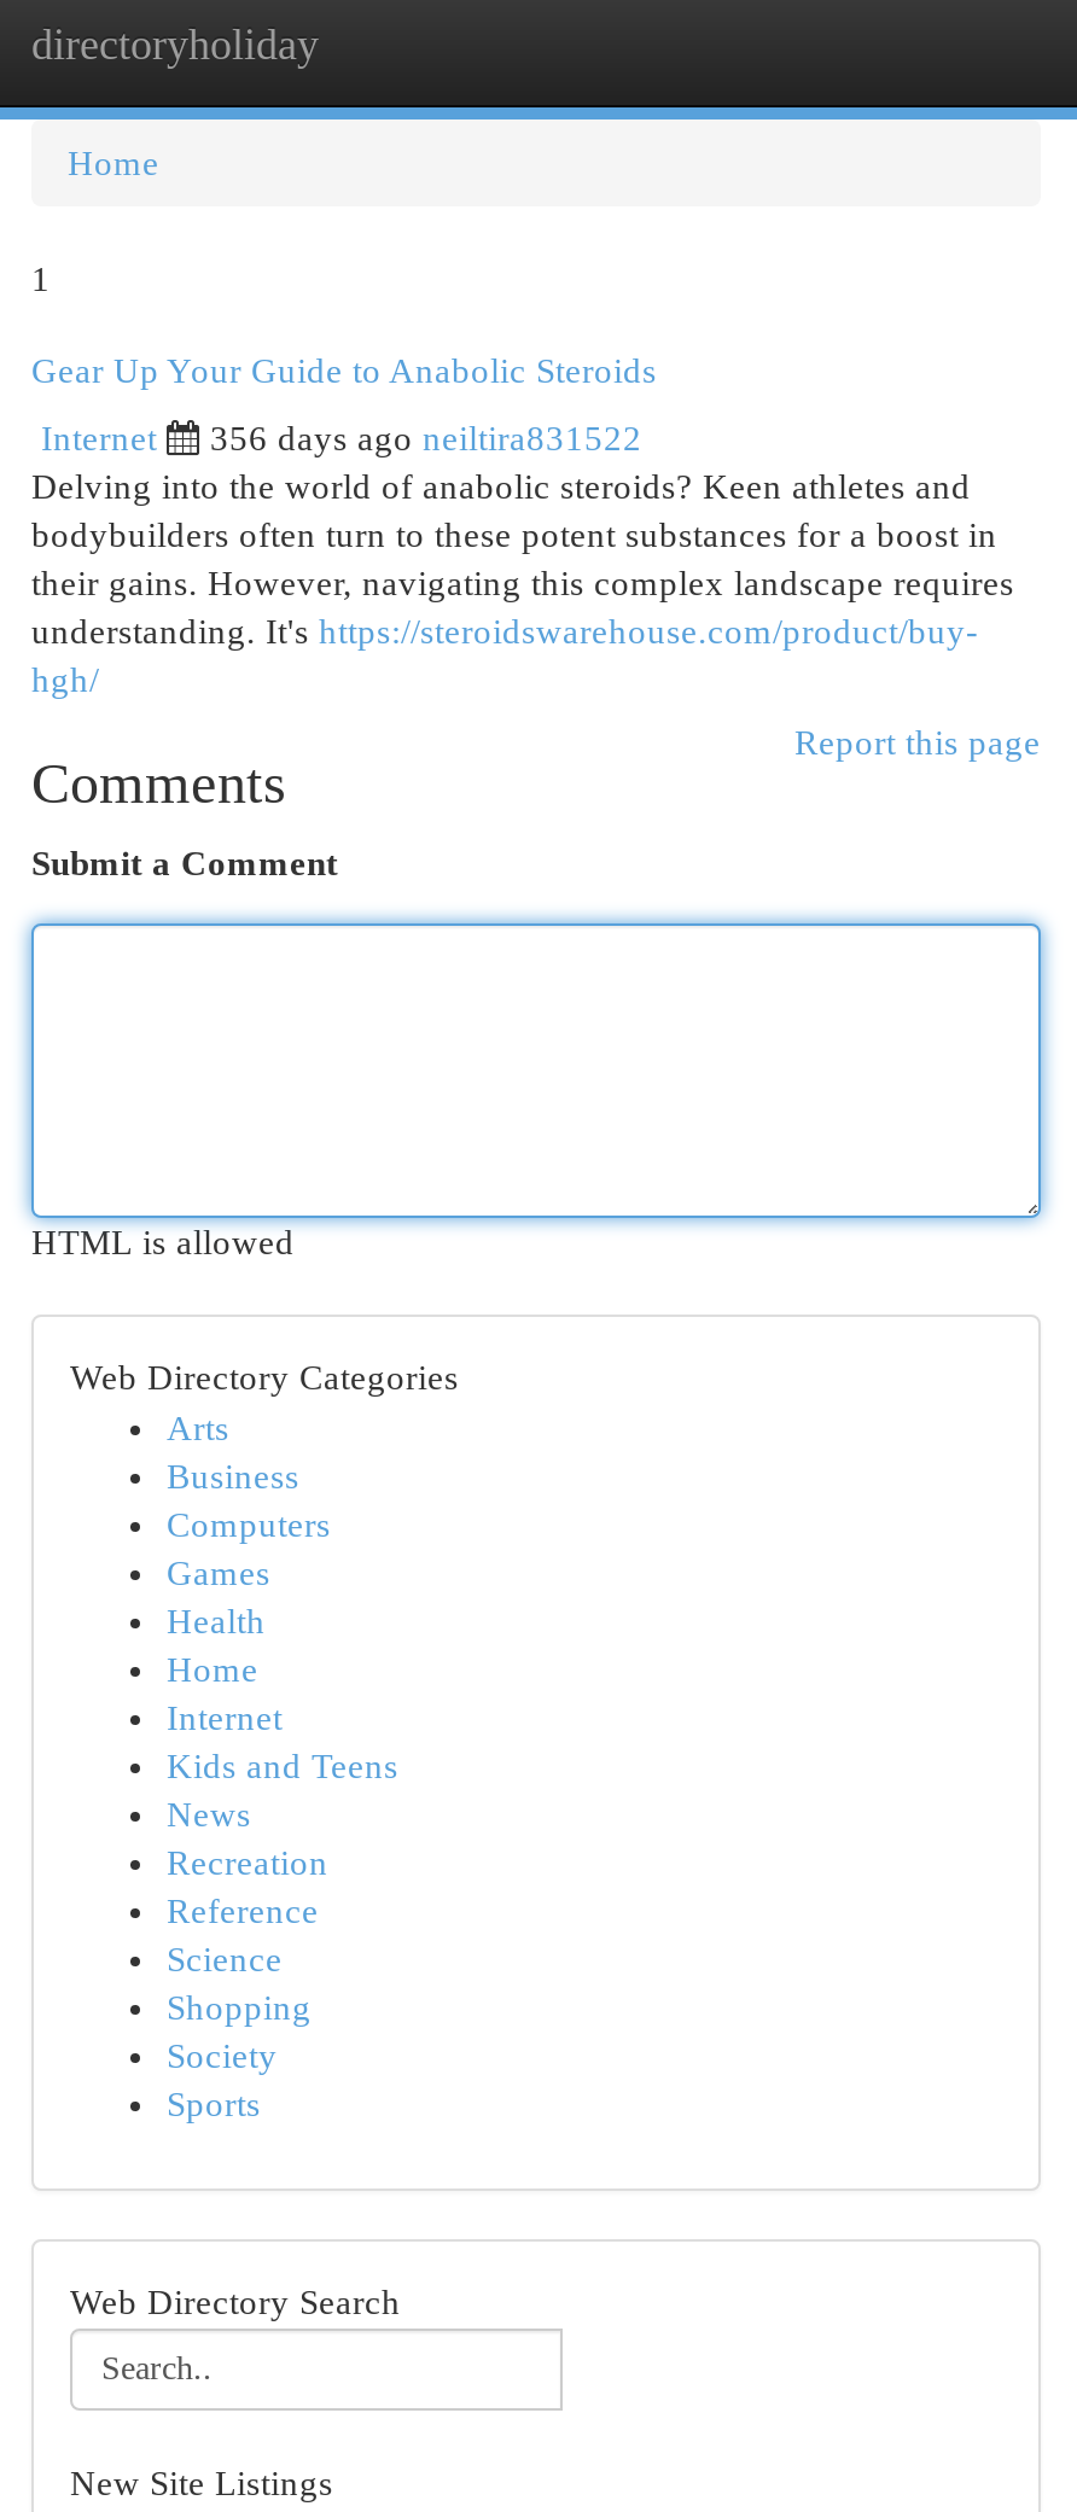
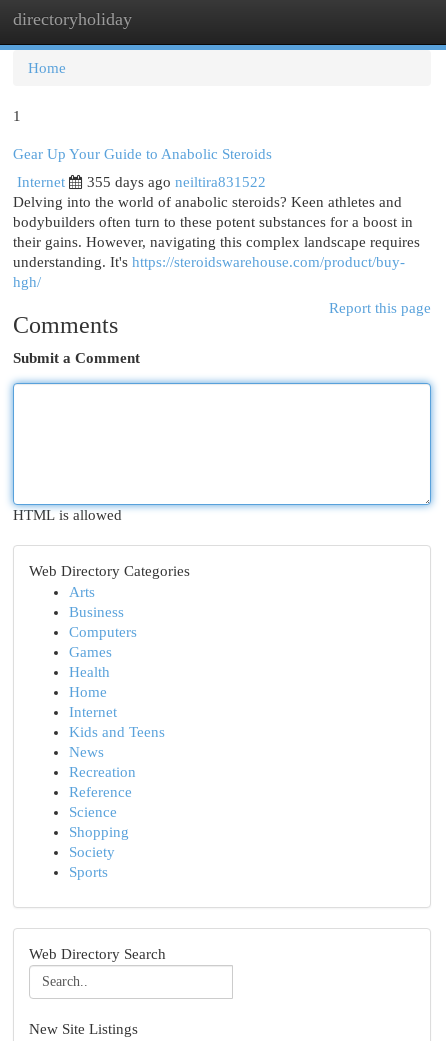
[210,419,642,457] 356 days ago neiltira831522 -> [87,174,266,190] 355 days ago neiltira831522

